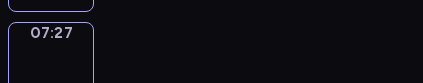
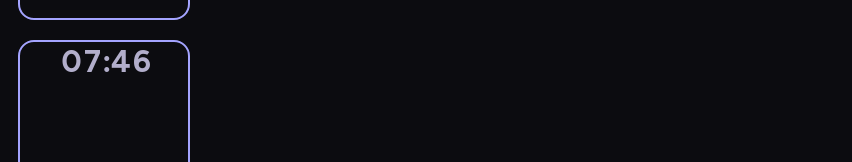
[30,24,73,42] 07:27 -> [62,45,154,81] 07:46

